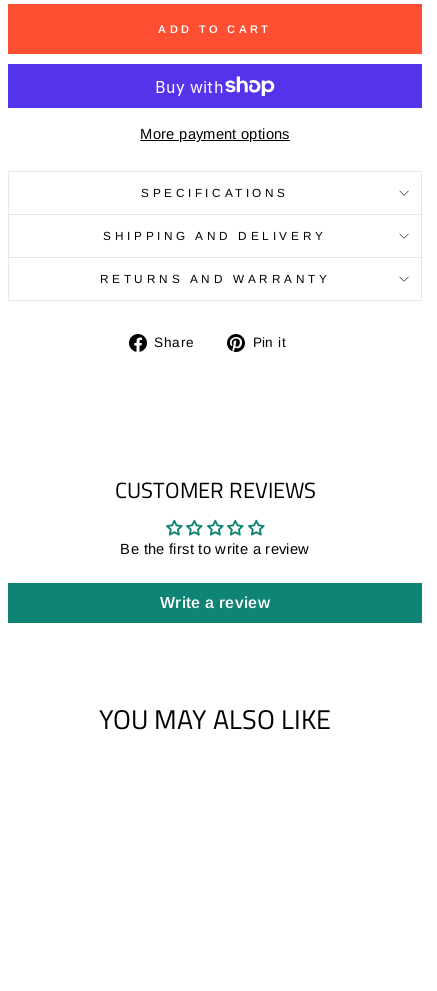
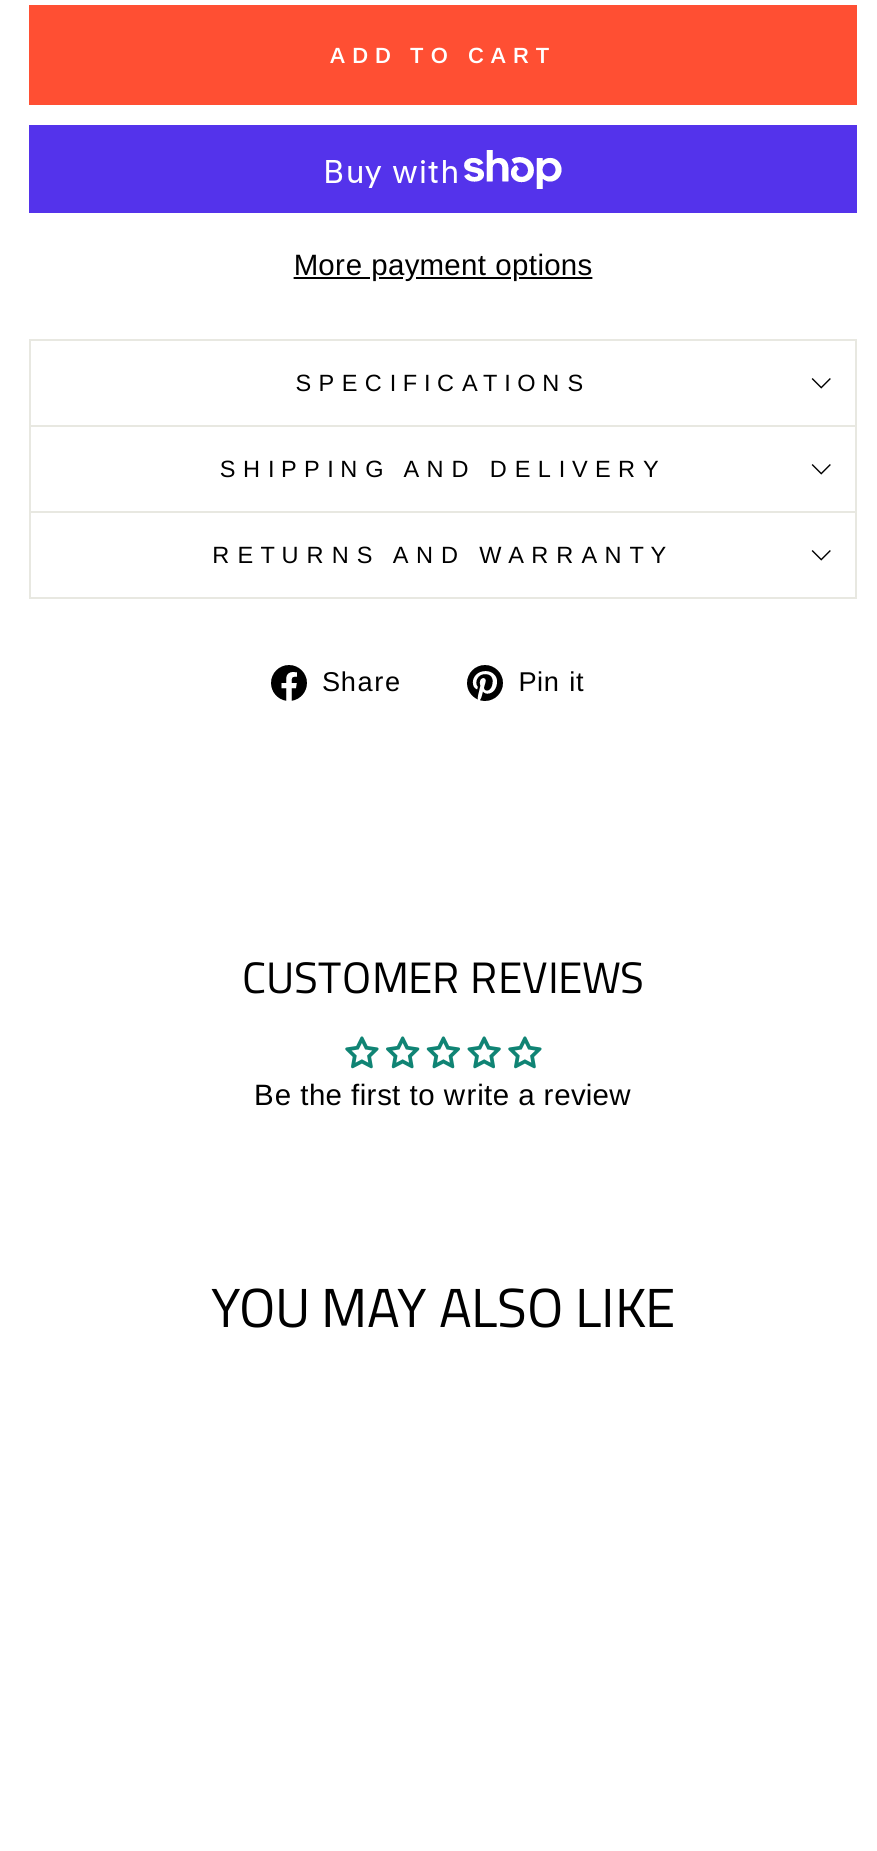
[160,594,270,611] Write a review -> none

